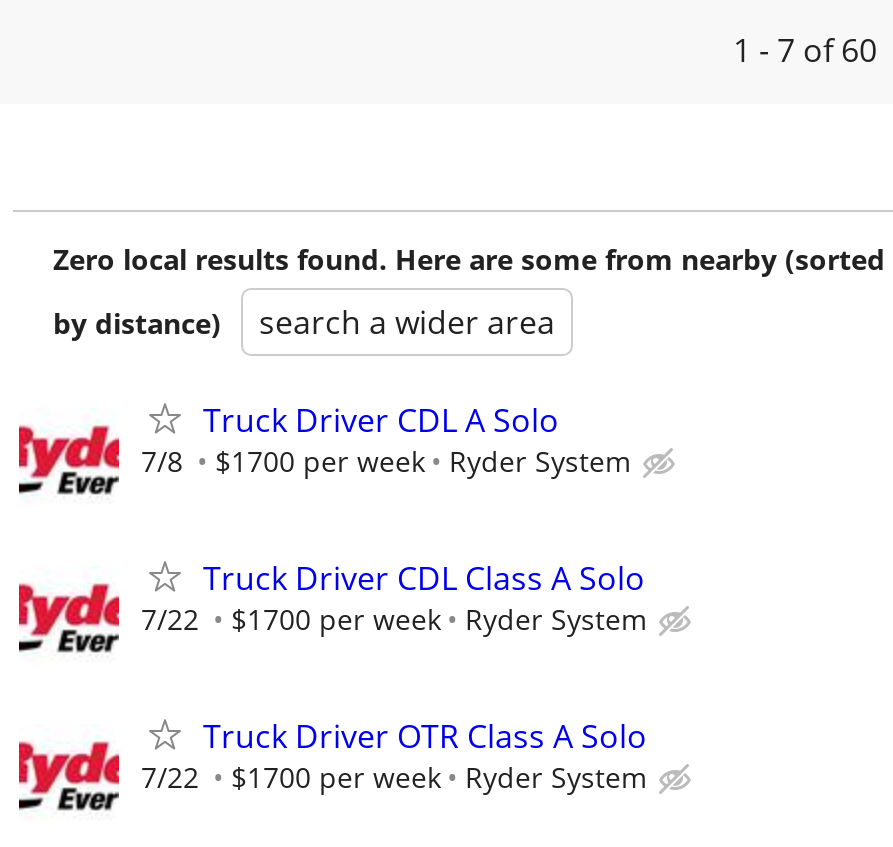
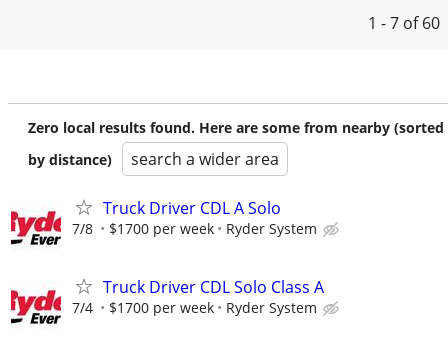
[141,556,647,797] Truck Driver CDL Class A Solo | 7/22 | $1700 per week | Ryder System | Truck Driver OTR Class A Solo | 7/22 -> [72,276,324,317] Truck Driver CDL Solo Class A | 7/4

